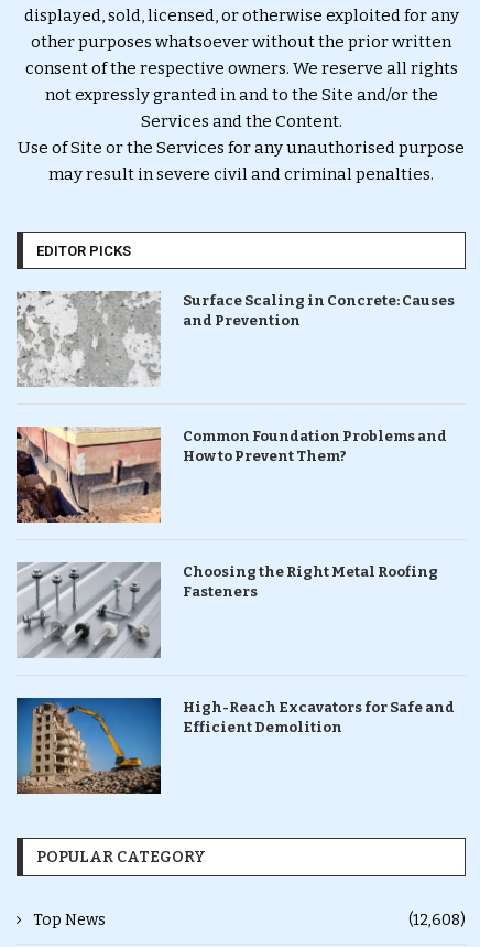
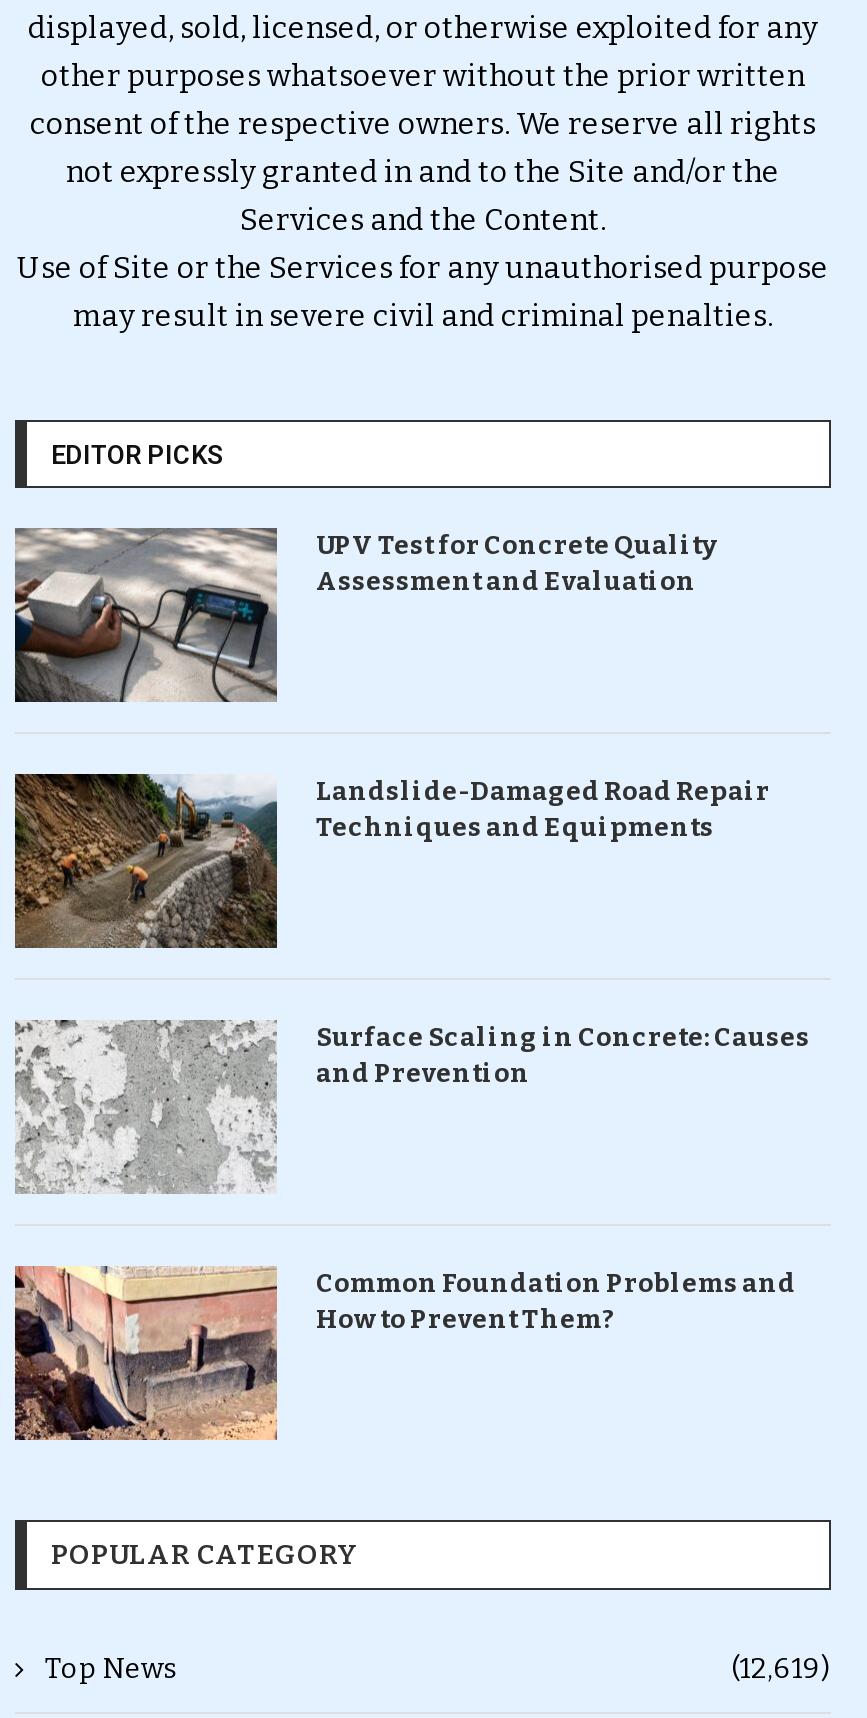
none -> [13,526,716,704] [image] | UPV Test for Concrete Quality | Assessment and Evaluation
none -> [13,772,770,950] [image] | Landslide-Damaged Road Repair | Techniques and Equipments
moved [15,290,454,464] -> [13,1018,810,1333]: [image] | Surface Scaling in Concrete: Causes | and Prevention | Common Foundation Problems and | How to Prevent Them?
moved [14,424,163,525] -> [11,1262,281,1444]: [image]
[17,561,438,659] [image] | Choosing the Right Metal Roofing | Fasteners -> none
[15,697,454,795] [image] | High-Reach Excavators for Safe and | Efficient Demolition -> none
[408,910,466,929] (12,608) -> [731,1651,831,1685] (12,619)

